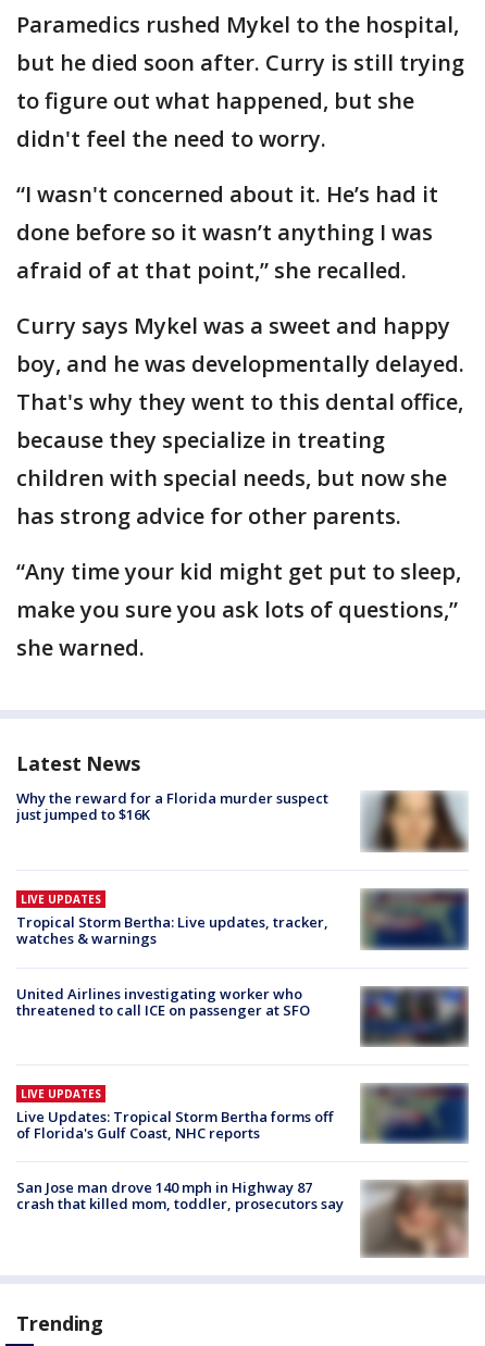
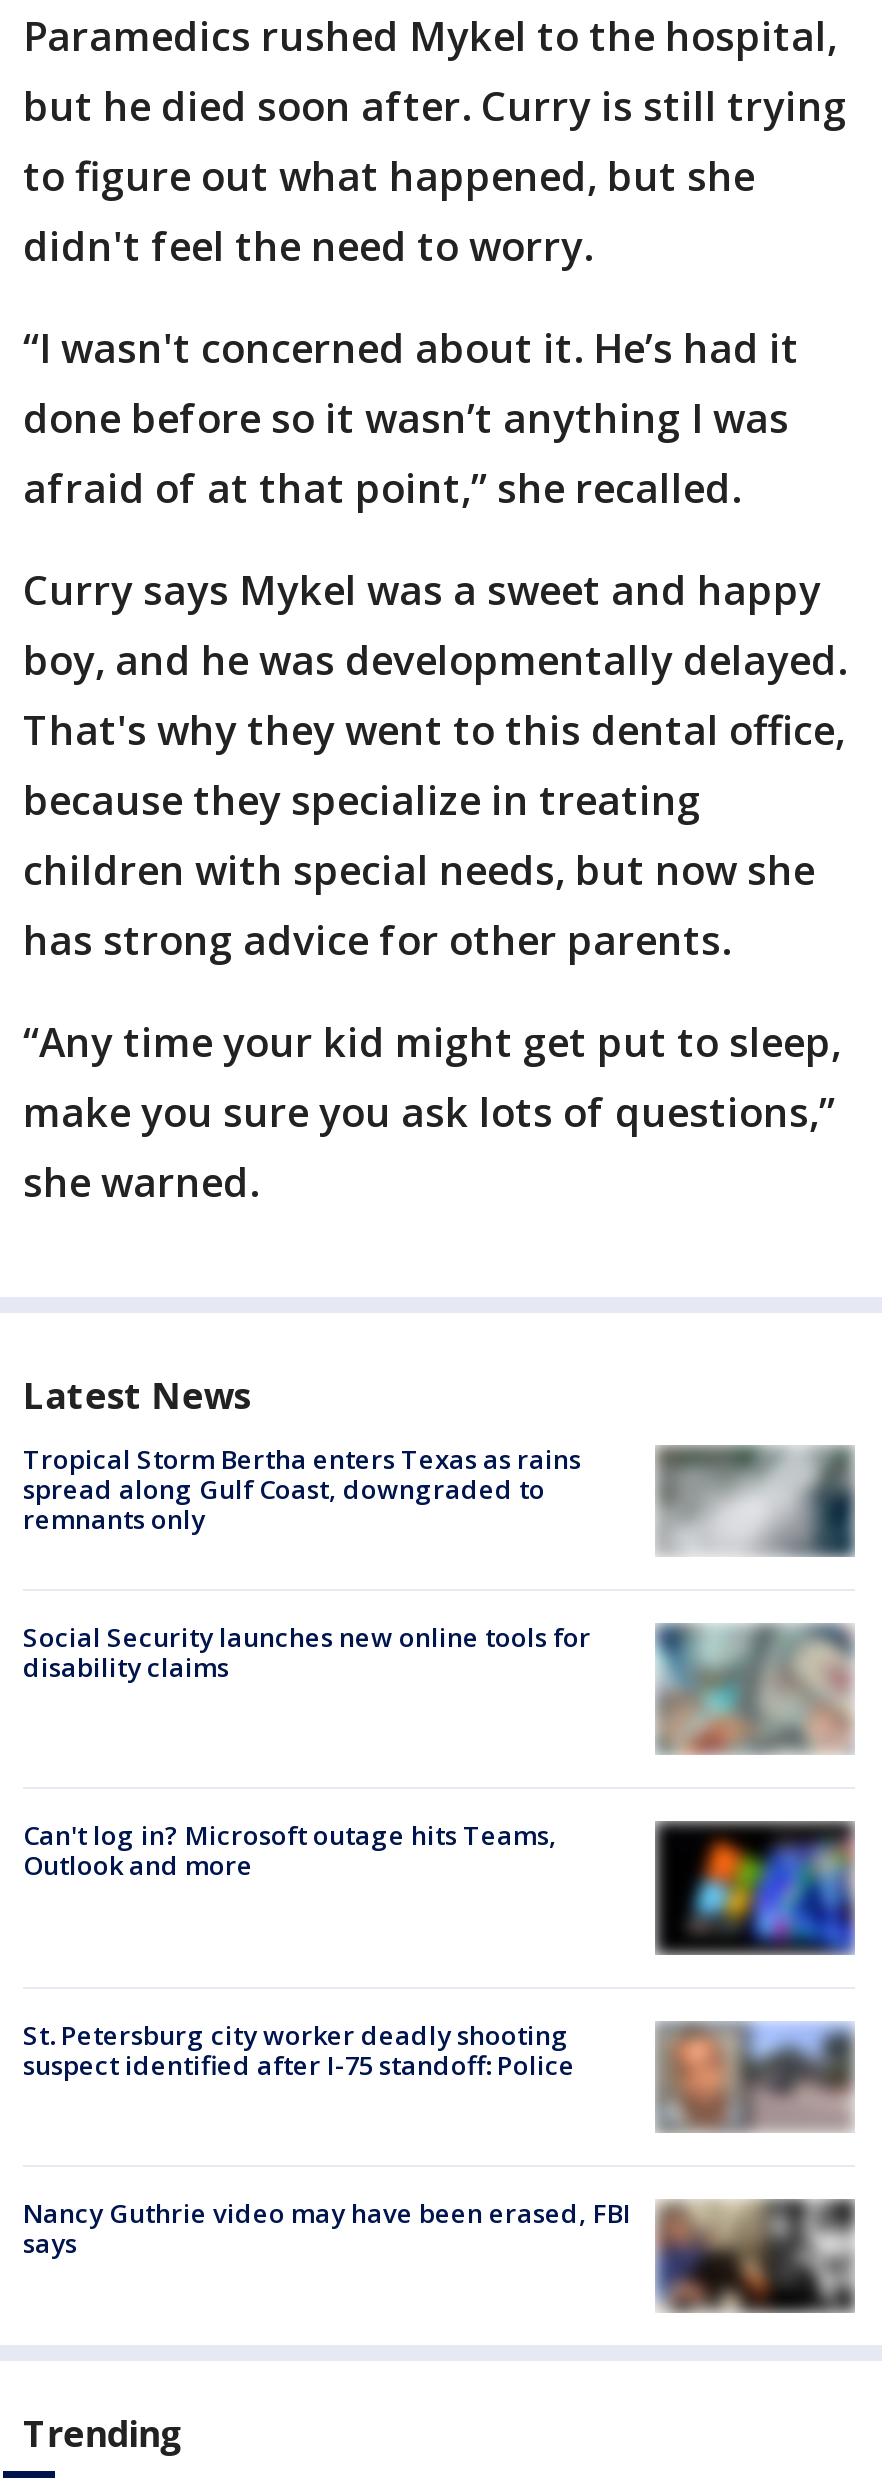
[16,788,468,853] [image] | Why the reward for a Florida murder suspect | just jumped to $16K -> [23,1441,855,1559] [image] | Tropical Storm Bertha enters Texas as rains | spread along Gulf Coast, downgraded to | remnants only
[16,888,470,955] [image] | LIVE UPDATES | Tropical Storm Bertha: Live updates, tracker, | watches & warnings -> [23,1619,855,1757] [image] | Social Security launches new online tools for | disability claims
[16,984,310,1020] United Airlines investigating worker who | threatened to call ICE on passenger at SFO -> [23,1818,557,1884] Can't log in? Microsoft outage hits Teams, | Outlook and more
[360,985,469,1063] [image] -> [653,1813,857,1957] [image]
[16,1082,470,1160] [image] | LIVE UPDATES | Live Updates: Tropical Storm Bertha forms off | of Florida's Gulf Coast, NHC reports -> [23,1991,855,2133] [image] | St. Petersburg city worker deadly shooting | suspect identified after I-75 standoff: Police
[16,1178,470,1258] [image] | San Jose man drove 140 mph in Highway 87 | crash that killed mom, toddler, prosecutors say -> [23,2169,855,2313] [image] | Nancy Guthrie video may have been erased, FBI | says

